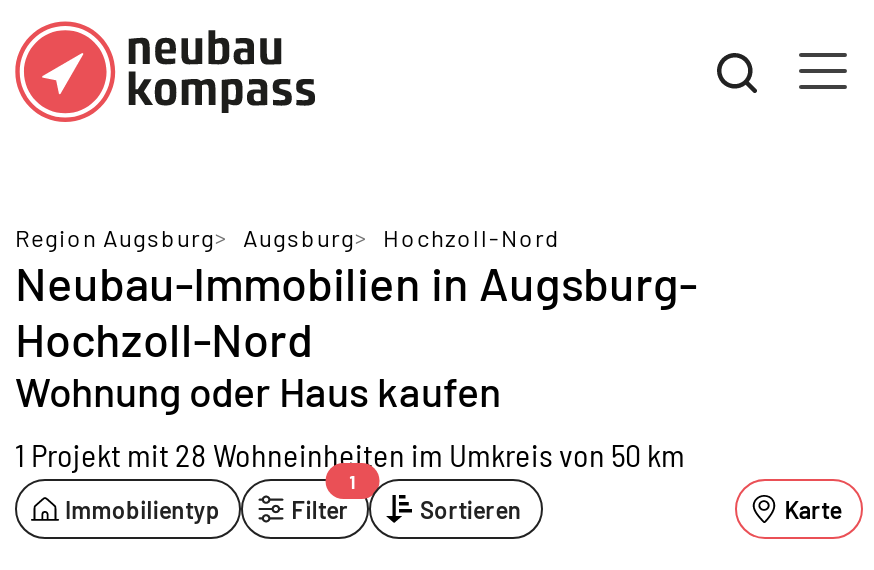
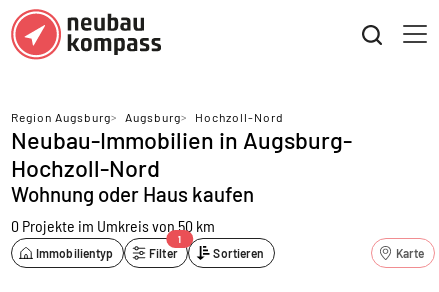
[15,435,685,473] 1 Projekt mit 28 Wohneinheiten im Umkreis von 50 km -> [11,216,215,235] 0 Projekte im Umkreis von 50 km

